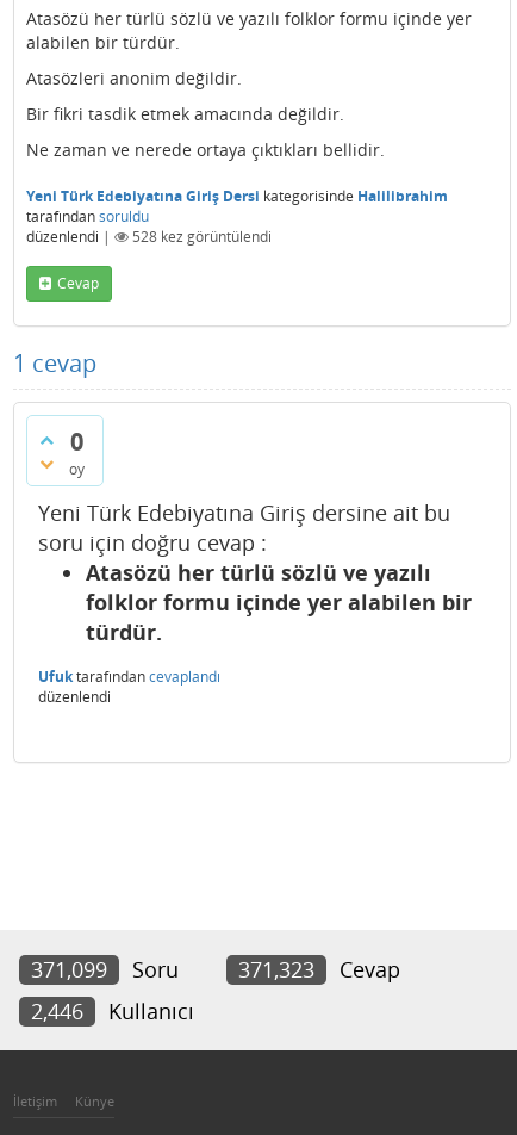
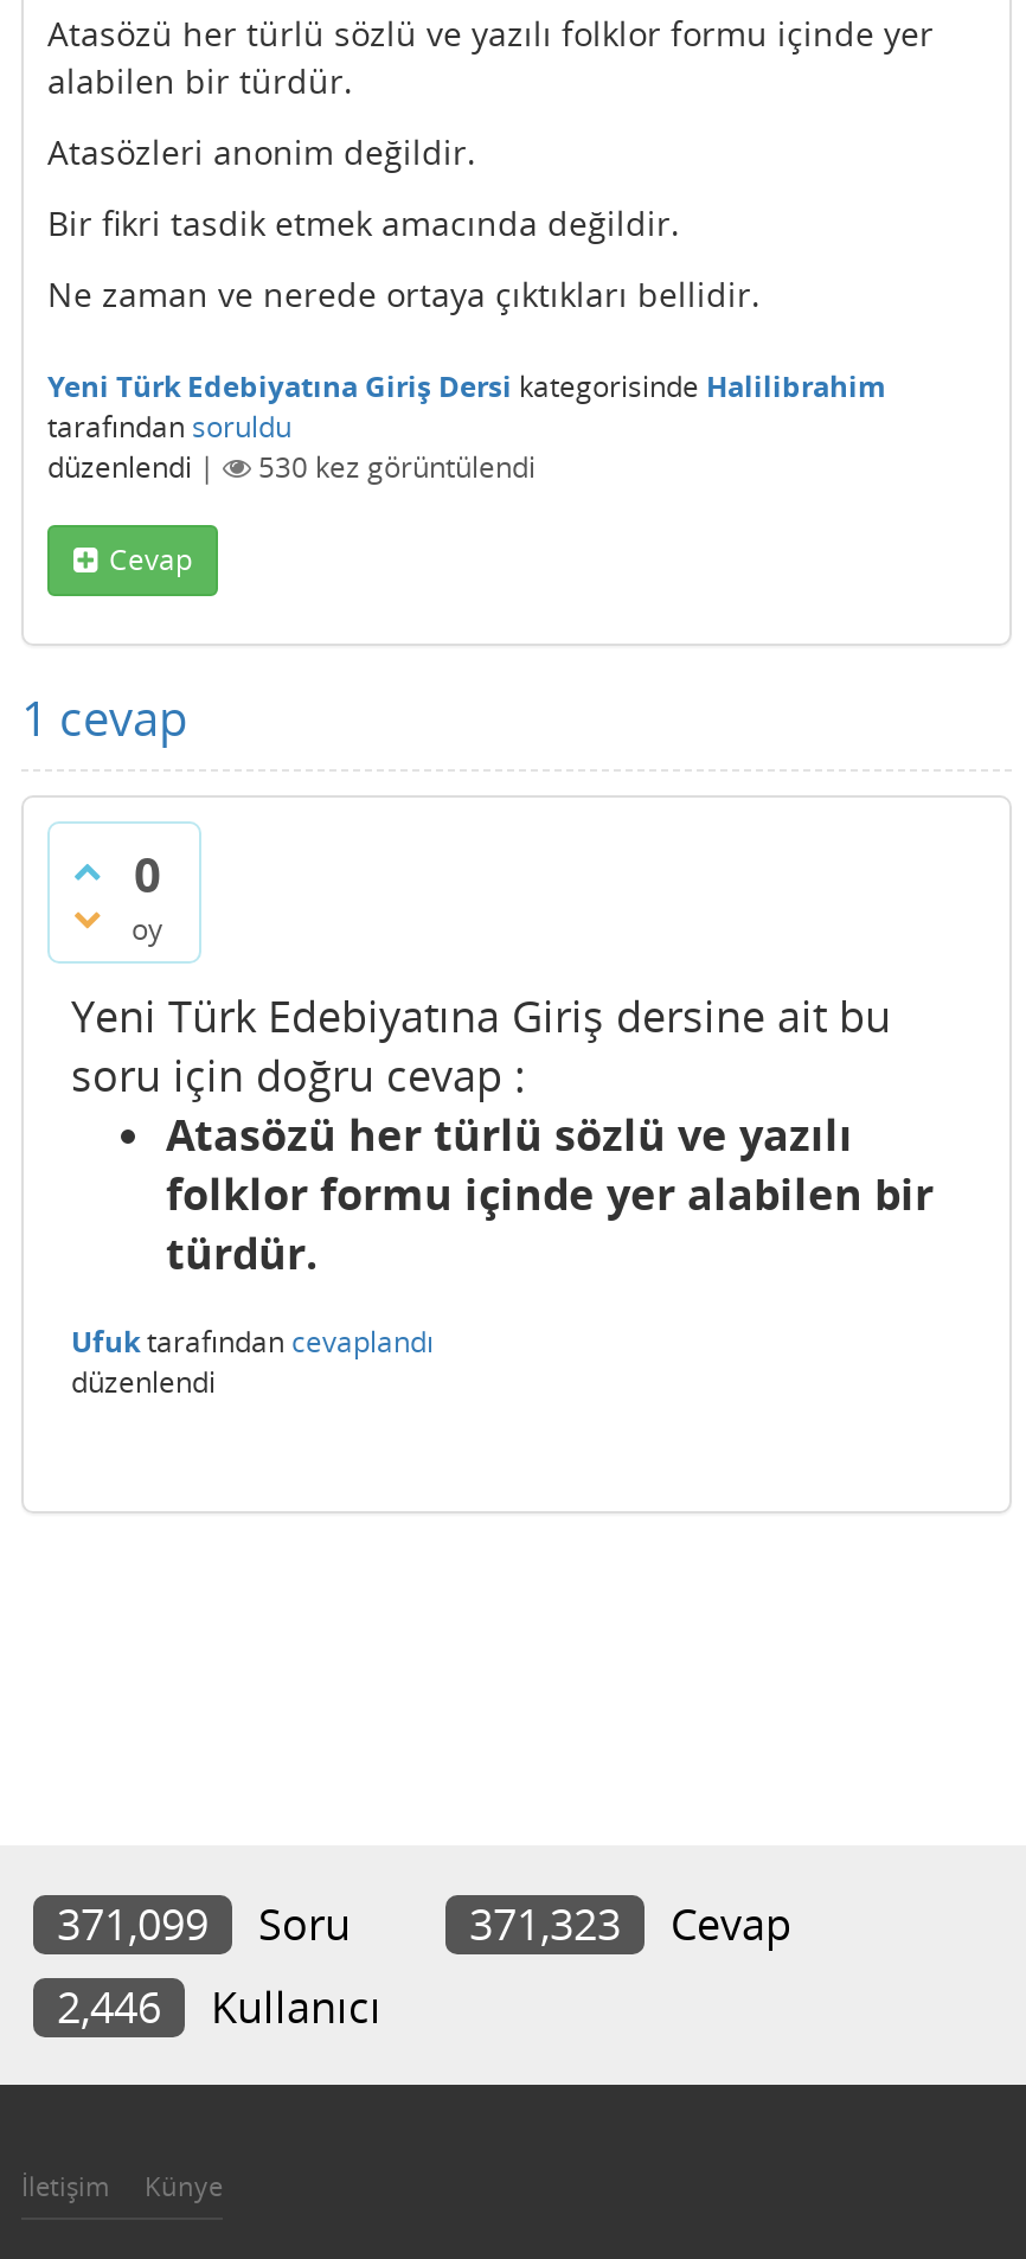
[132,227,272,247] 528 kez görüntülendi -> [258,447,536,487] 530 kez görüntülendi

